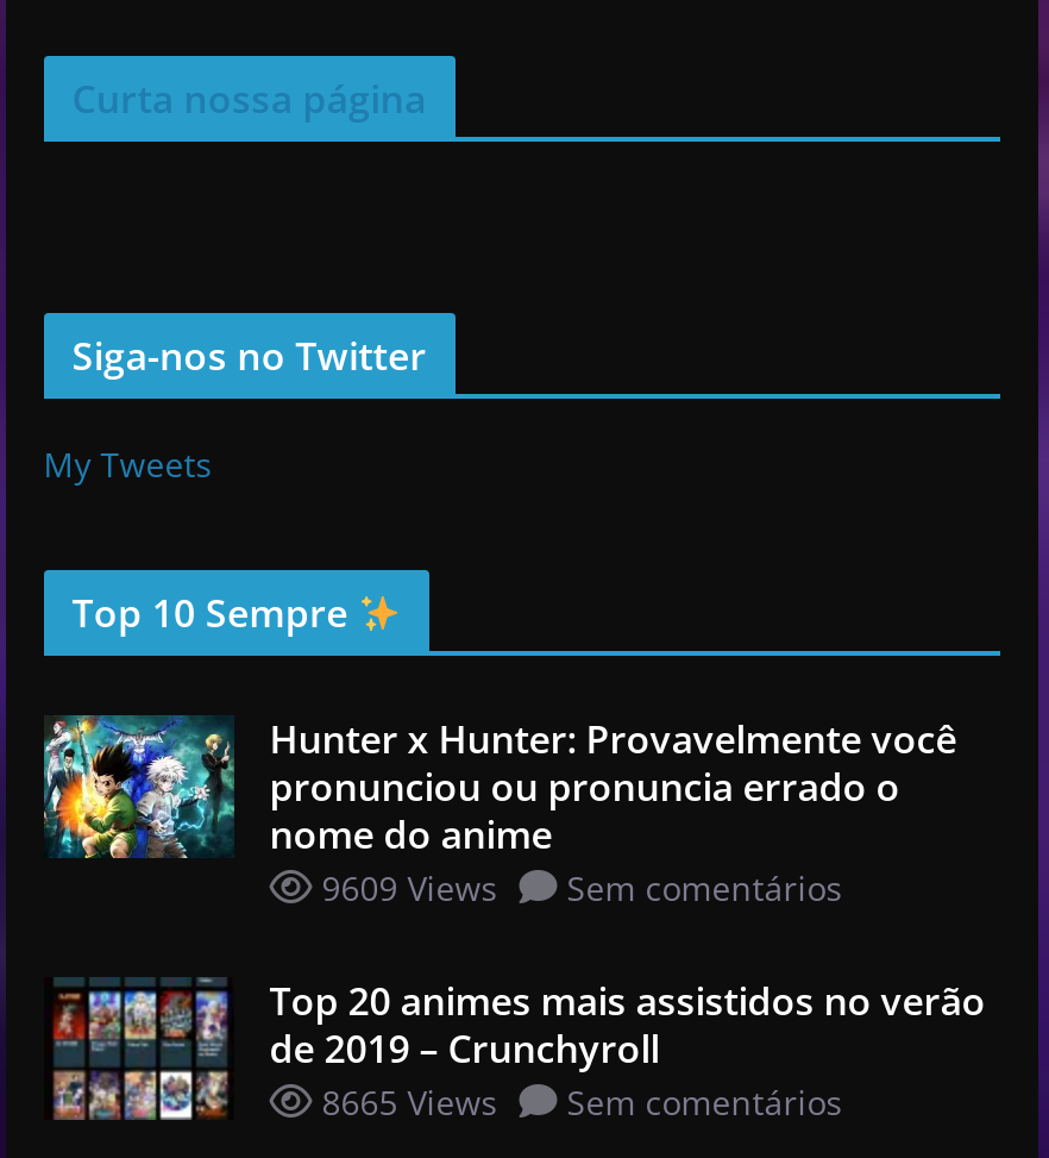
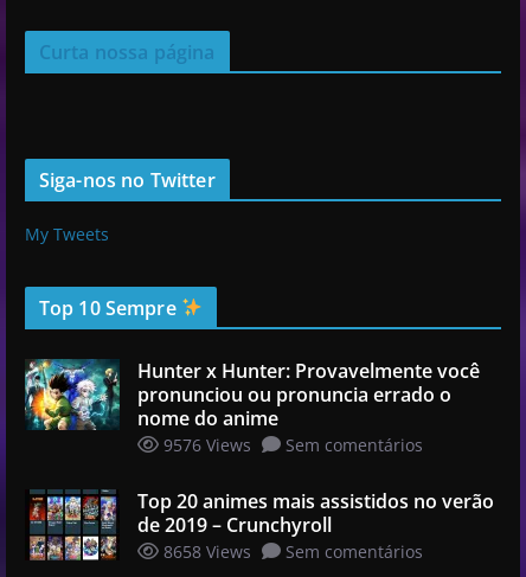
[312,866,843,911] 9609 Views Sem comentários -> [158,434,423,456] 9576 Views Sem comentários
[312,1080,843,1126] 8665 Views Sem comentários -> [158,540,423,563] 8658 Views Sem comentários

